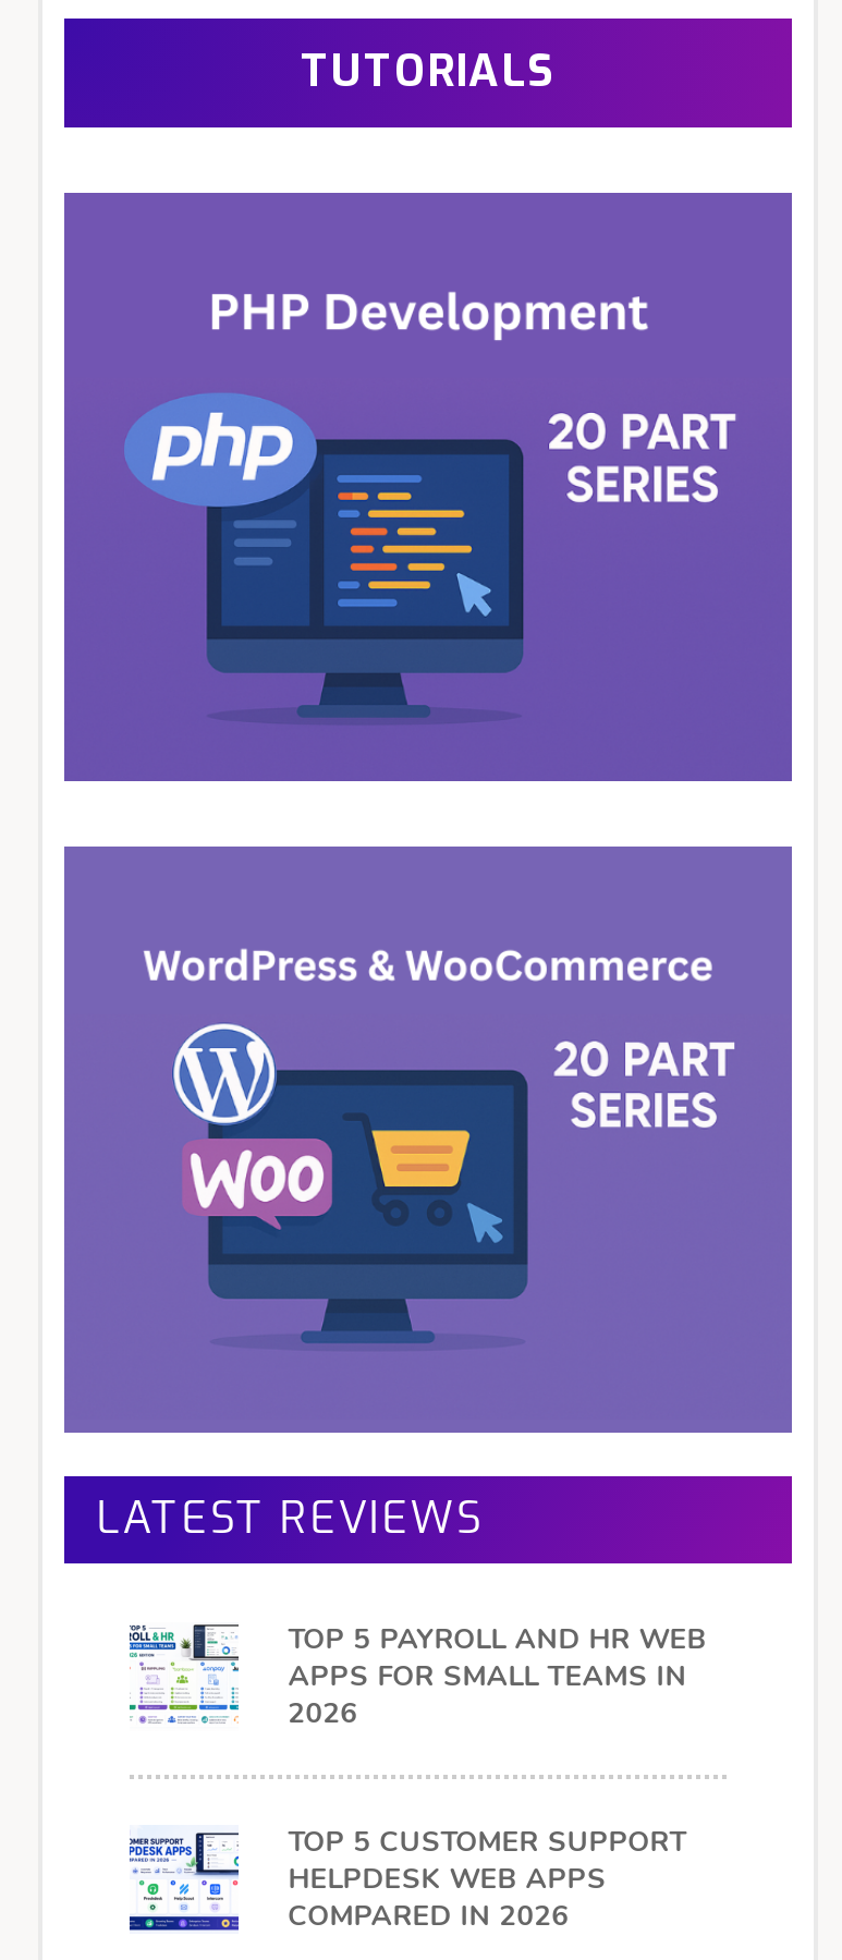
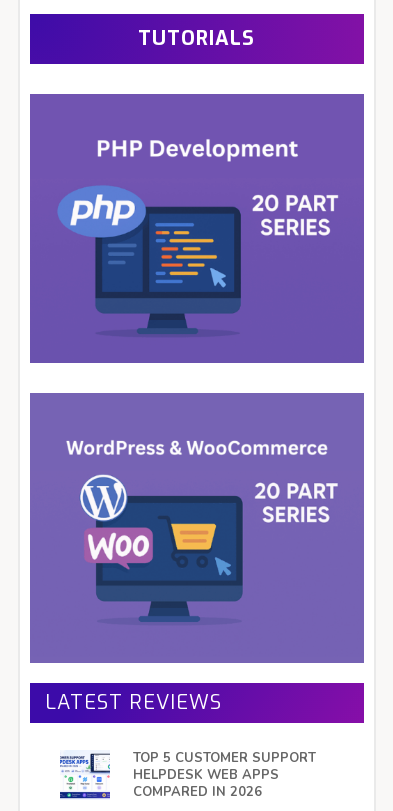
[127,1619,706,1733] [image] | TOP 5 PAYROLL AND HR WEB | APPS FOR SMALL TEAMS IN | 2026 -> none

